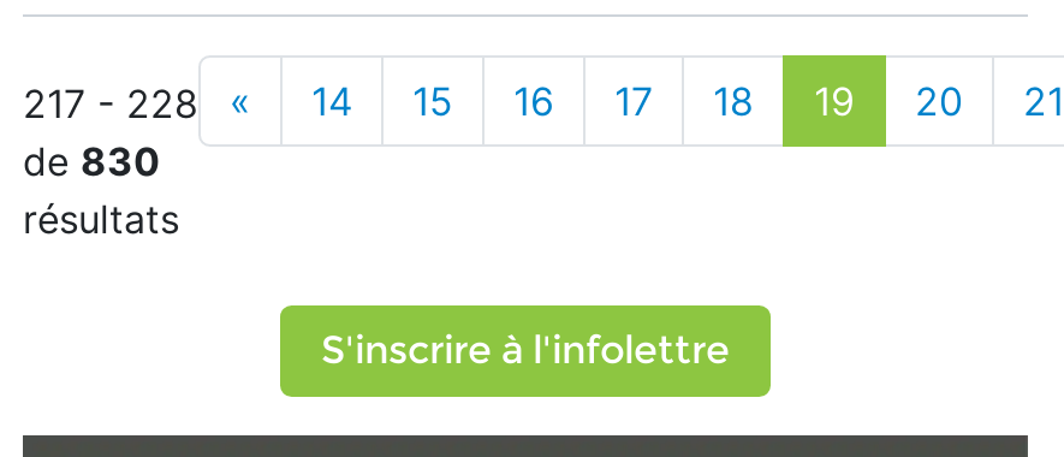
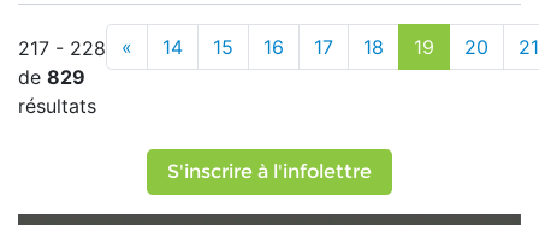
[23,137,160,185] de 830 -> [18,65,85,89] de 829

